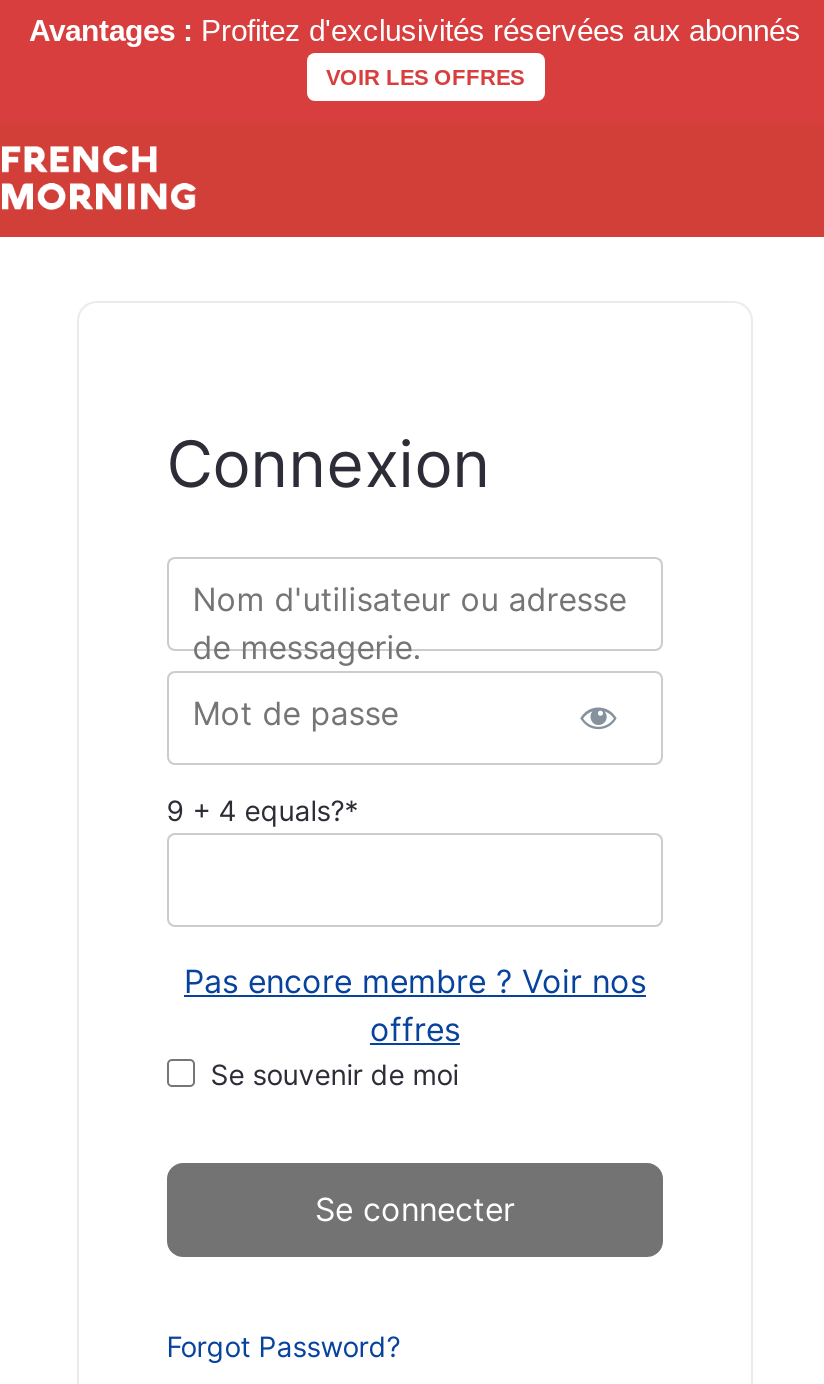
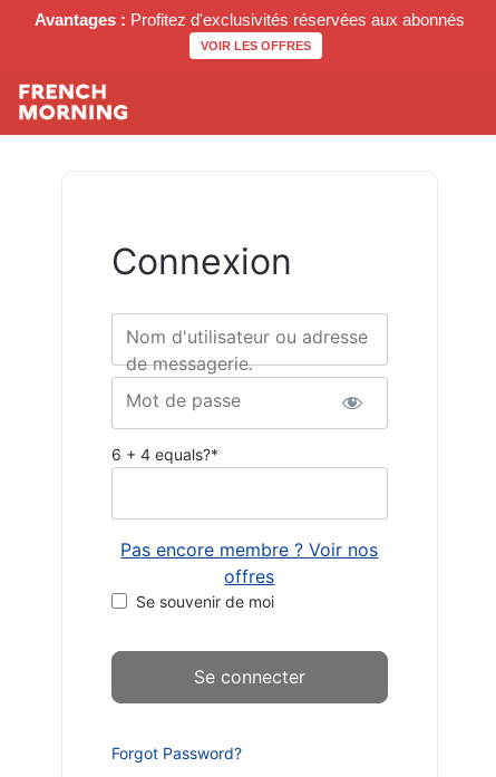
[167,793,359,827] 9 + 4 equals?* -> [111,445,218,464] 6 + 4 equals?*

